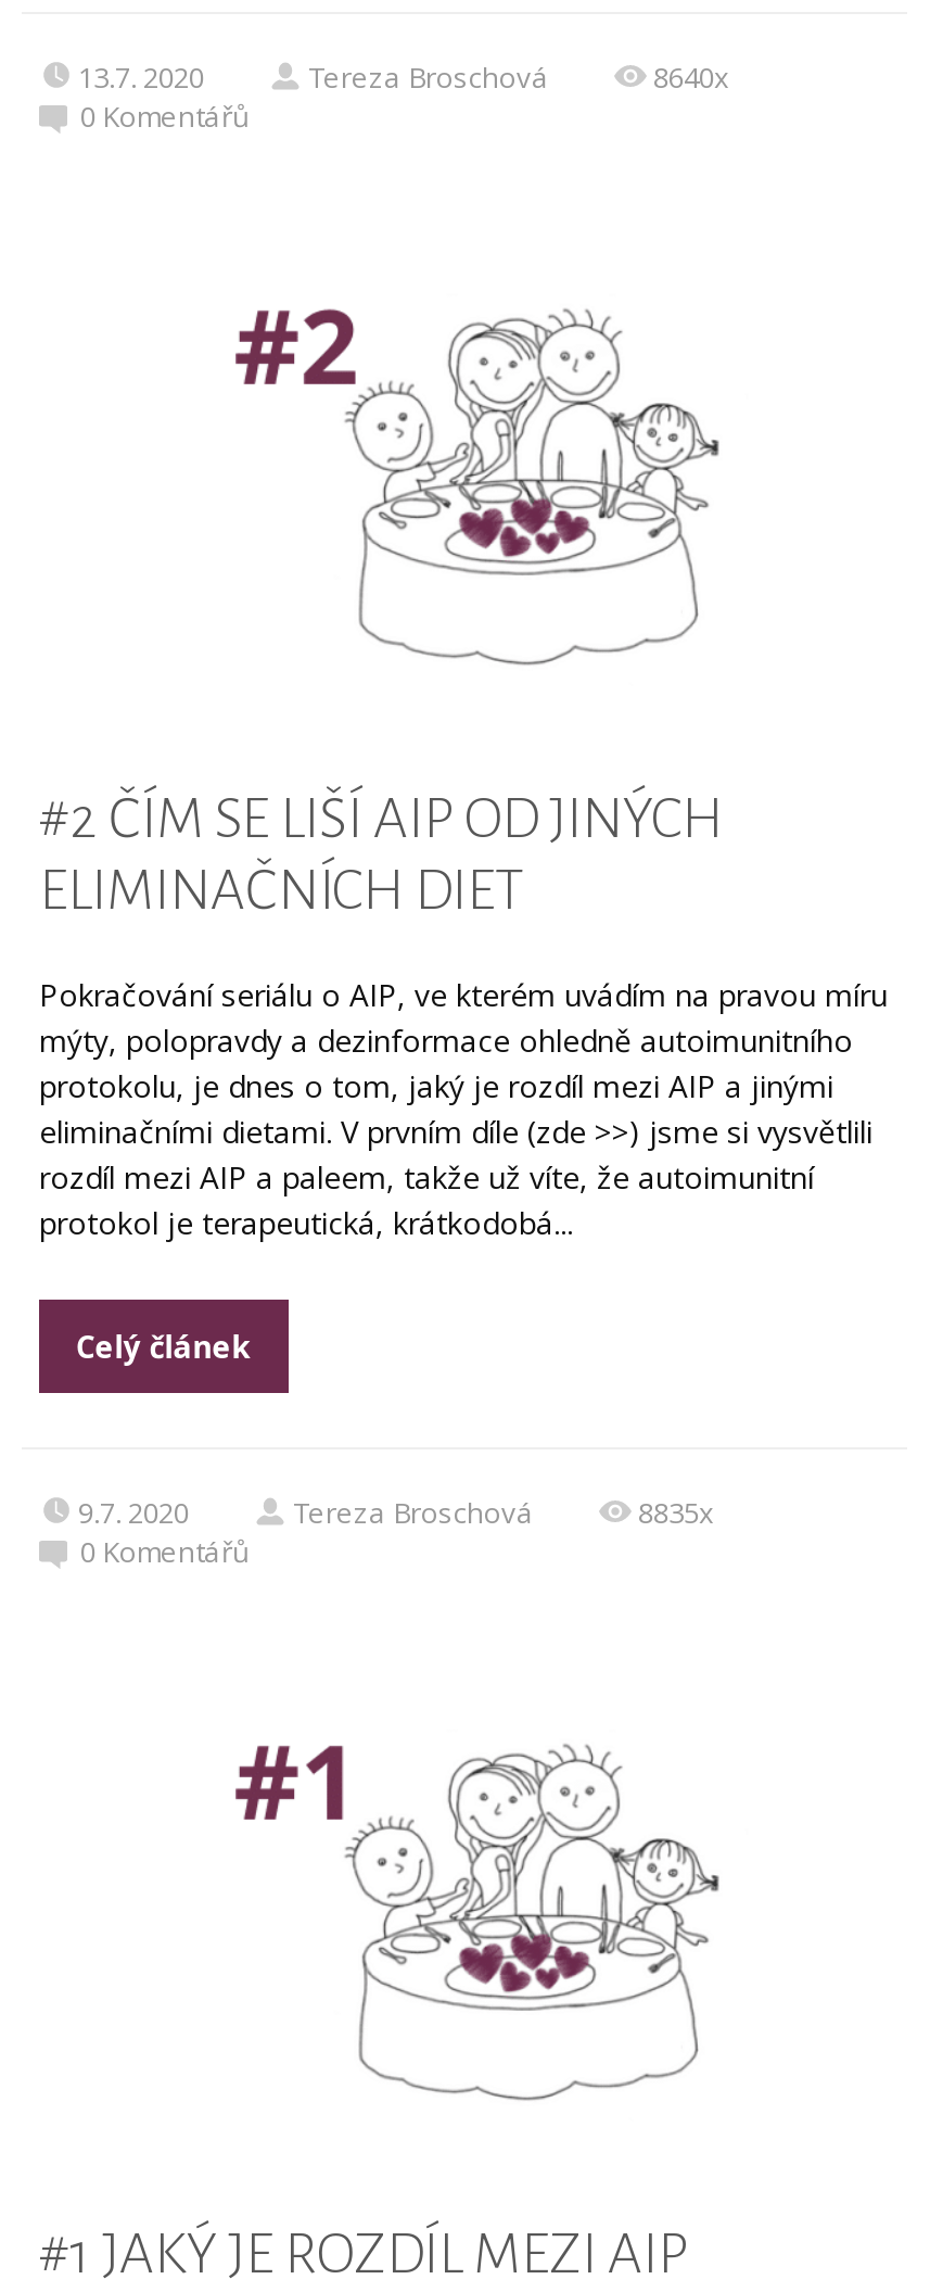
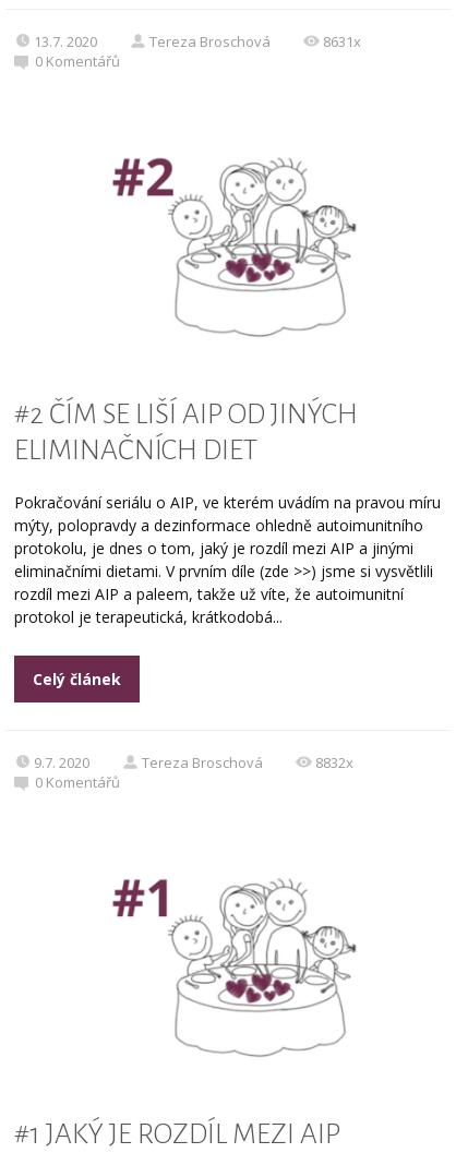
[653,58,729,97] 8640x -> [323,32,361,52] 8631x
[638,1493,714,1532] 8835x -> [315,752,353,772] 8832x

